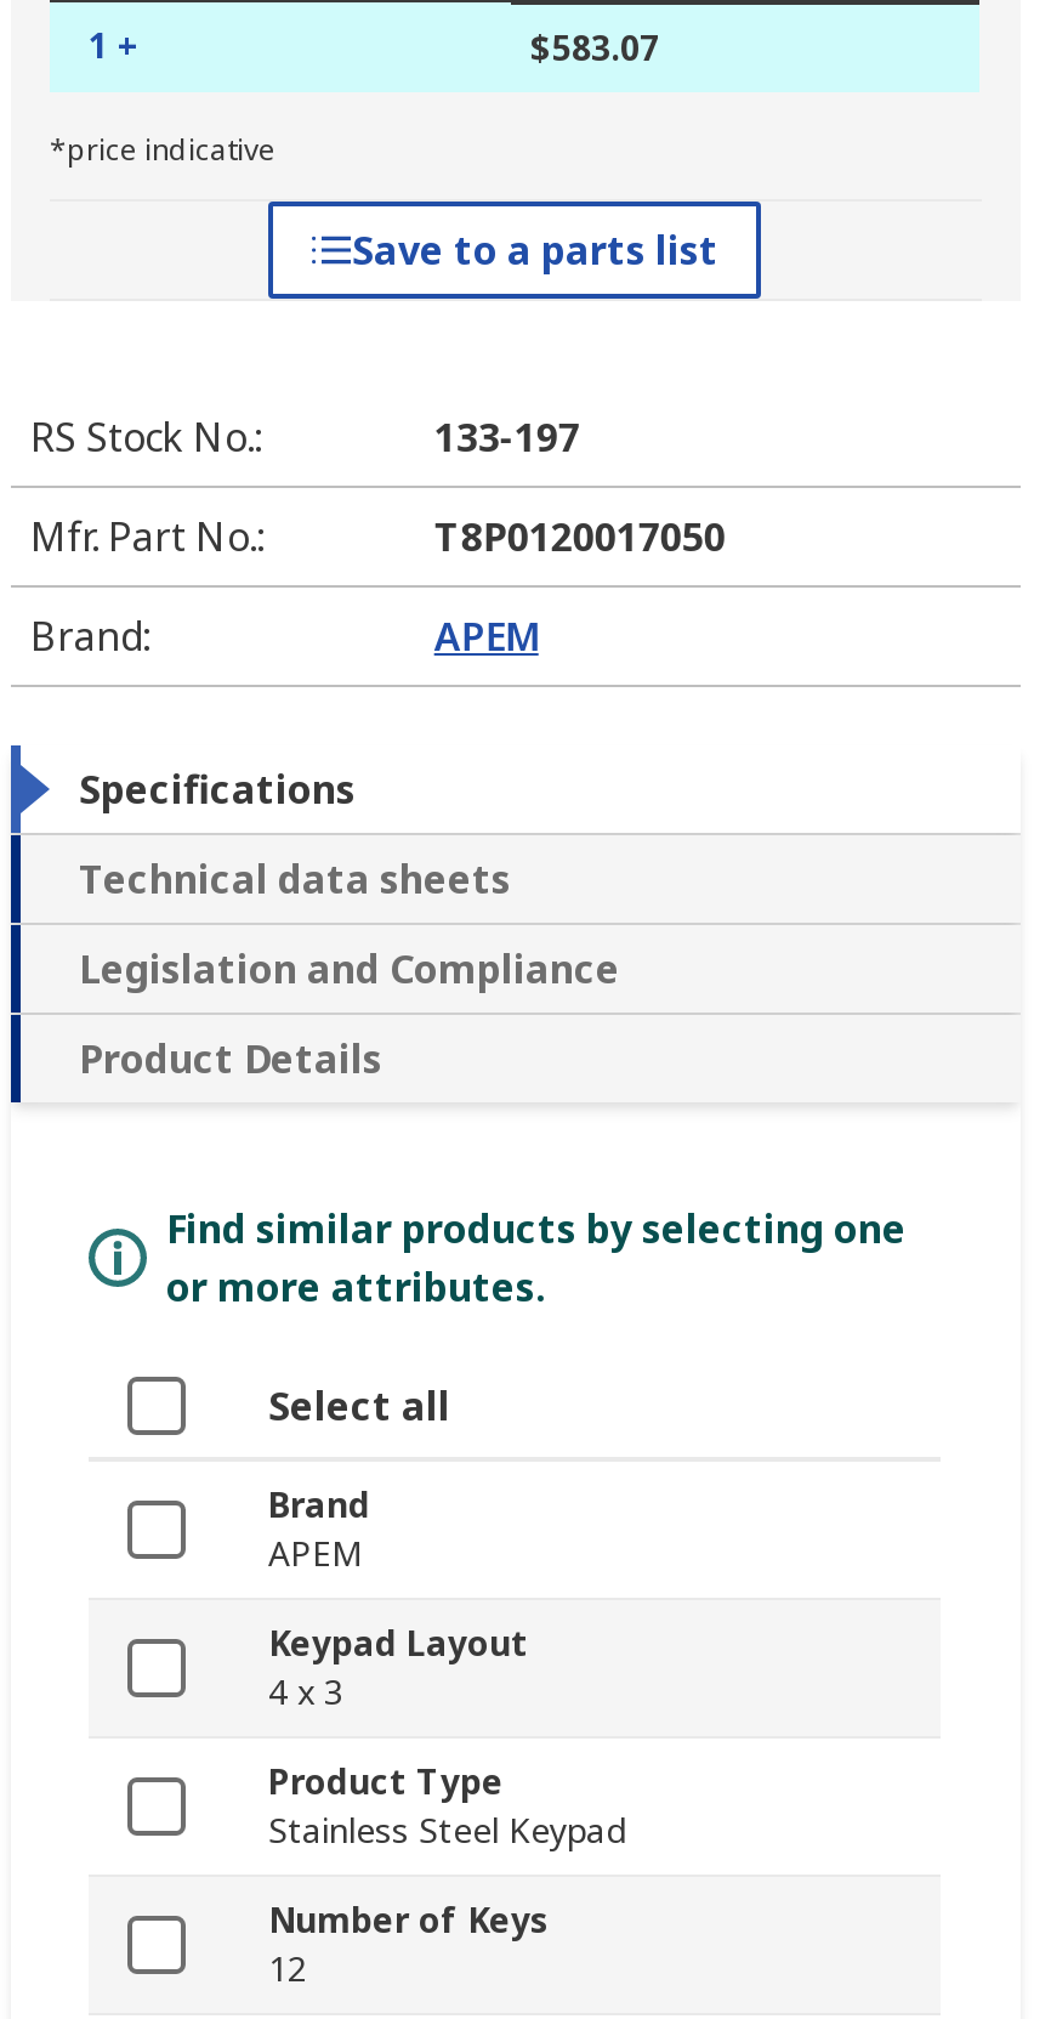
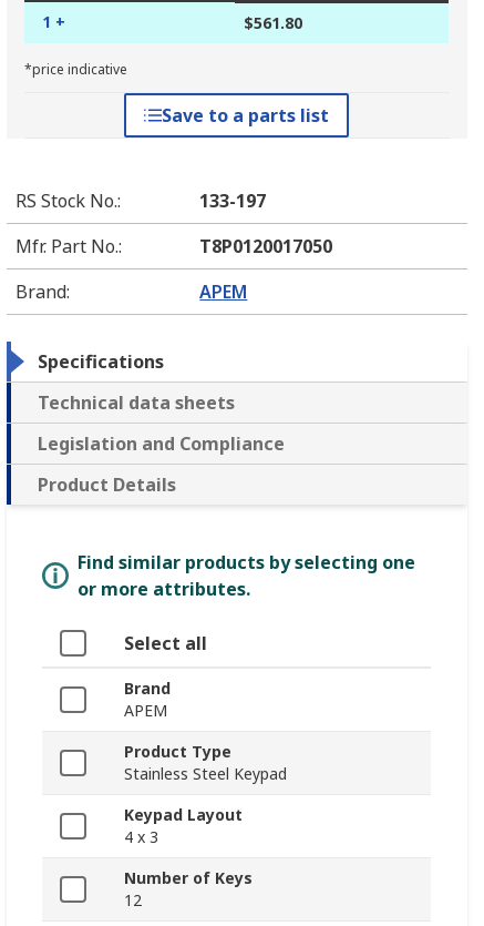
[530,25,659,72] $583.07 -> [244,13,302,34] $561.80
moved [268,1621,528,1715] -> [124,805,243,848]: Keypad Layout | 4 x 3
moved [268,1759,625,1854] -> [124,741,287,785]: Product Type | Stainless Steel Keypad

